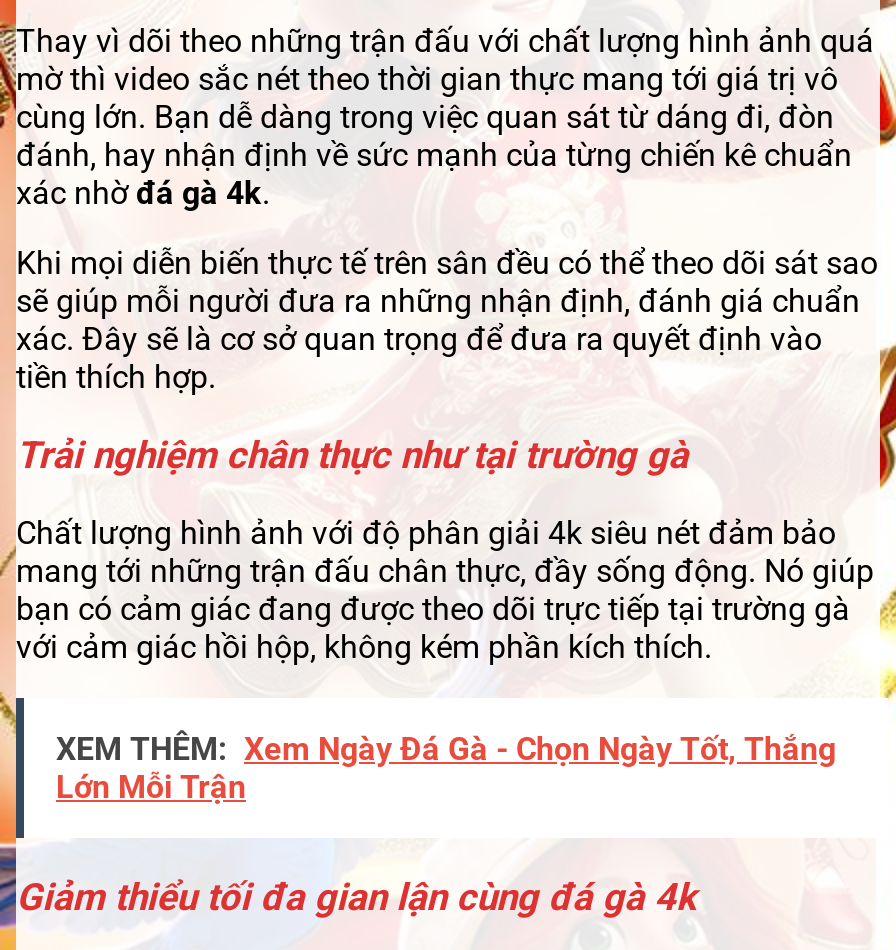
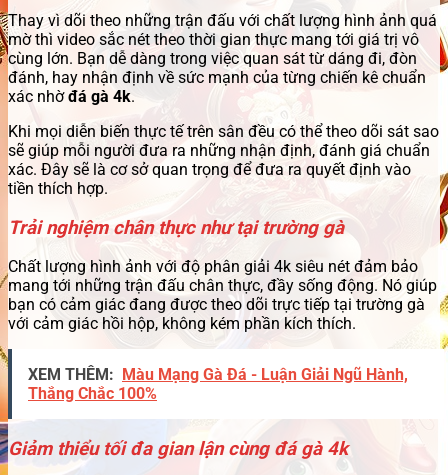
[56,731,836,807] XEM THÊM: Xem Ngày Đá Gà - Chọn Ngày Tốt, Thắng | Lớn Mỗi Trận -> [28,365,408,403] XEM THÊM: Màu Mạng Gà Đá - Luận Giải Ngũ Hành, | Thắng Chắc 100%

